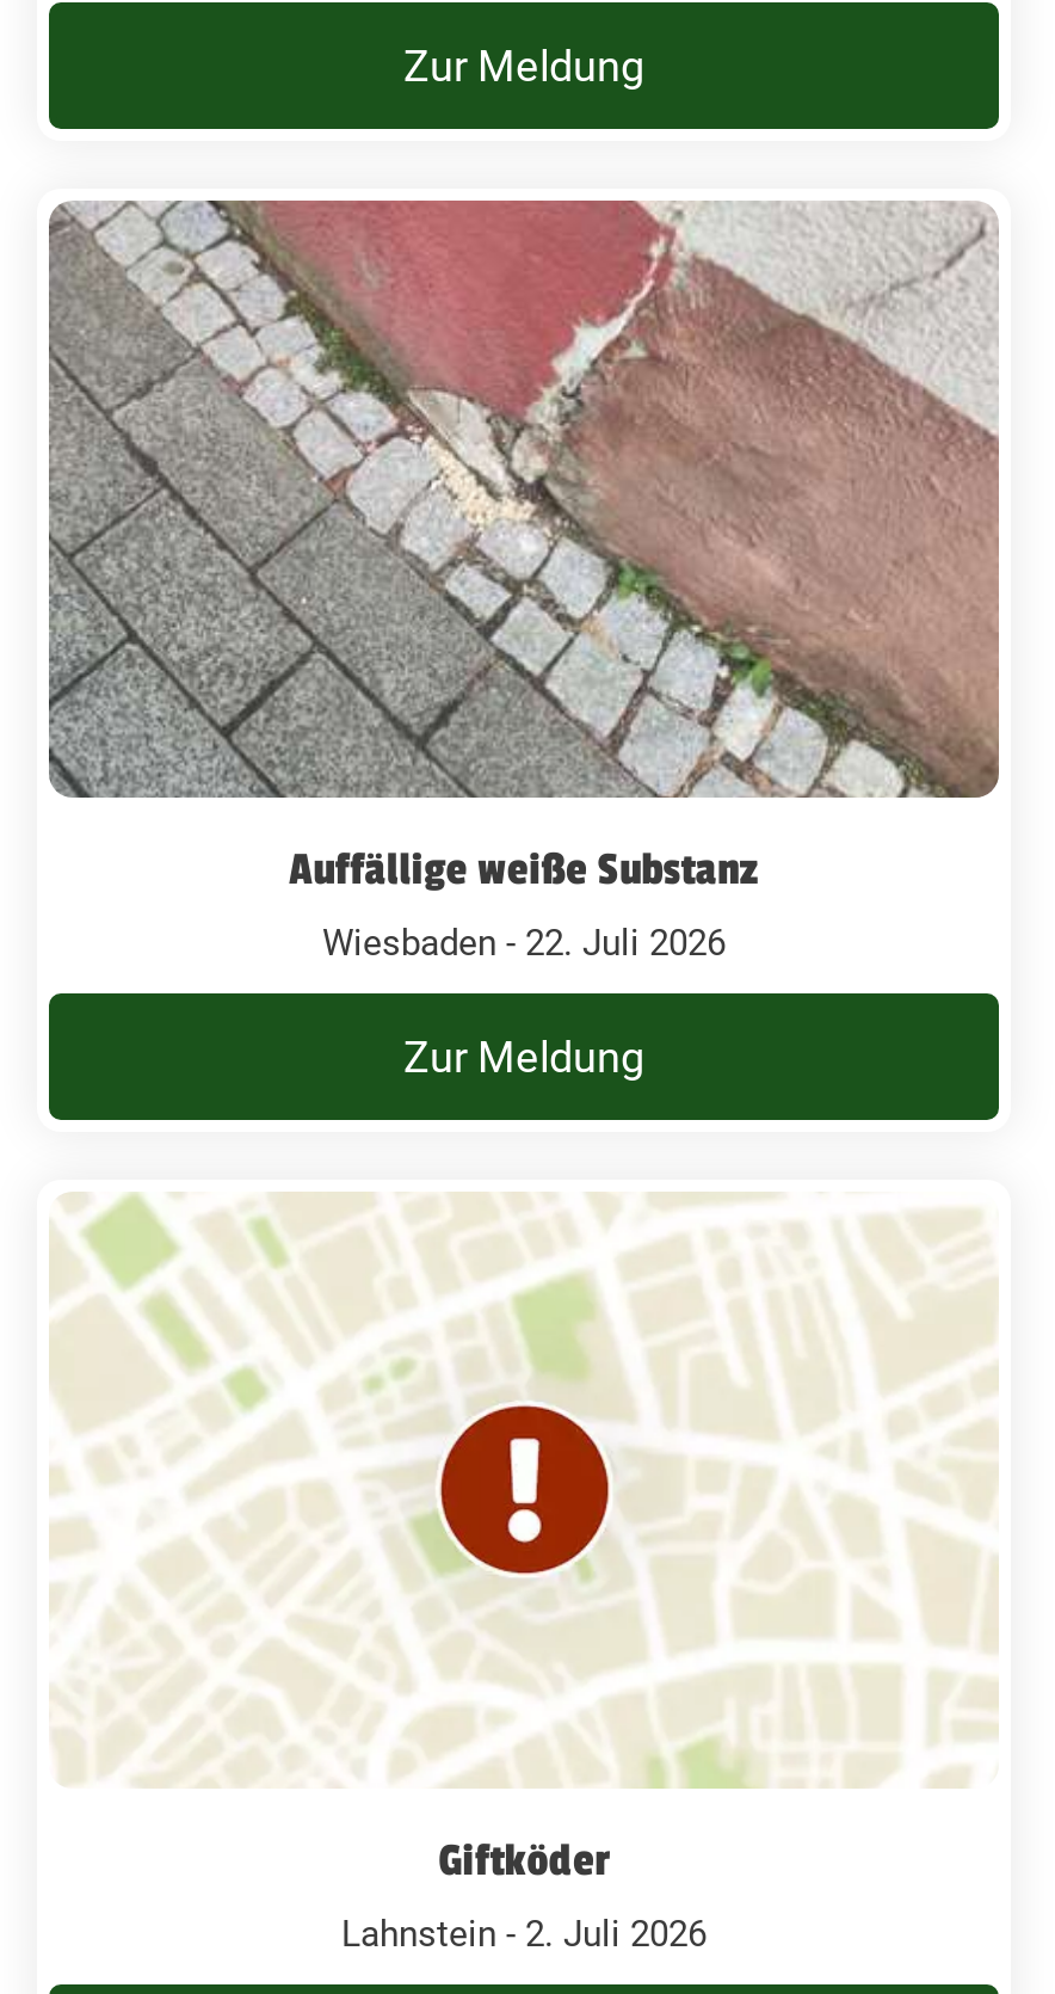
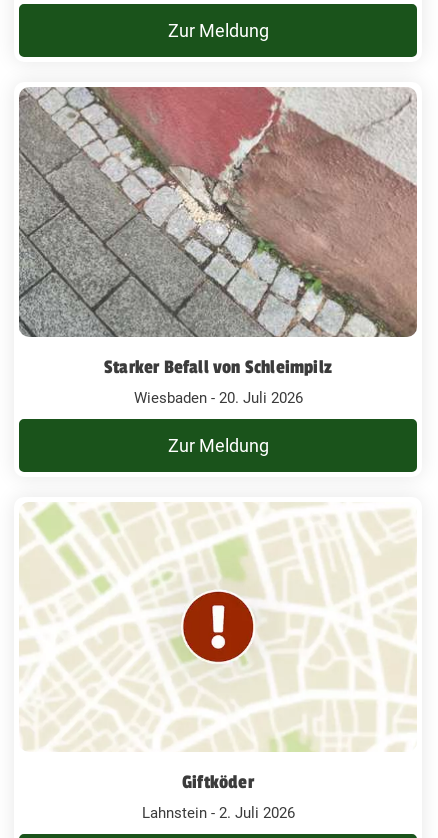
[289,842,759,894] Auffällige weiße Substanz -> [104,355,332,377] Starker Befall von Schleimpilz
[322,921,726,964] Wiesbaden - 22. Juli 2026 -> [133,388,302,406] Wiesbaden - 20. Juli 2026

